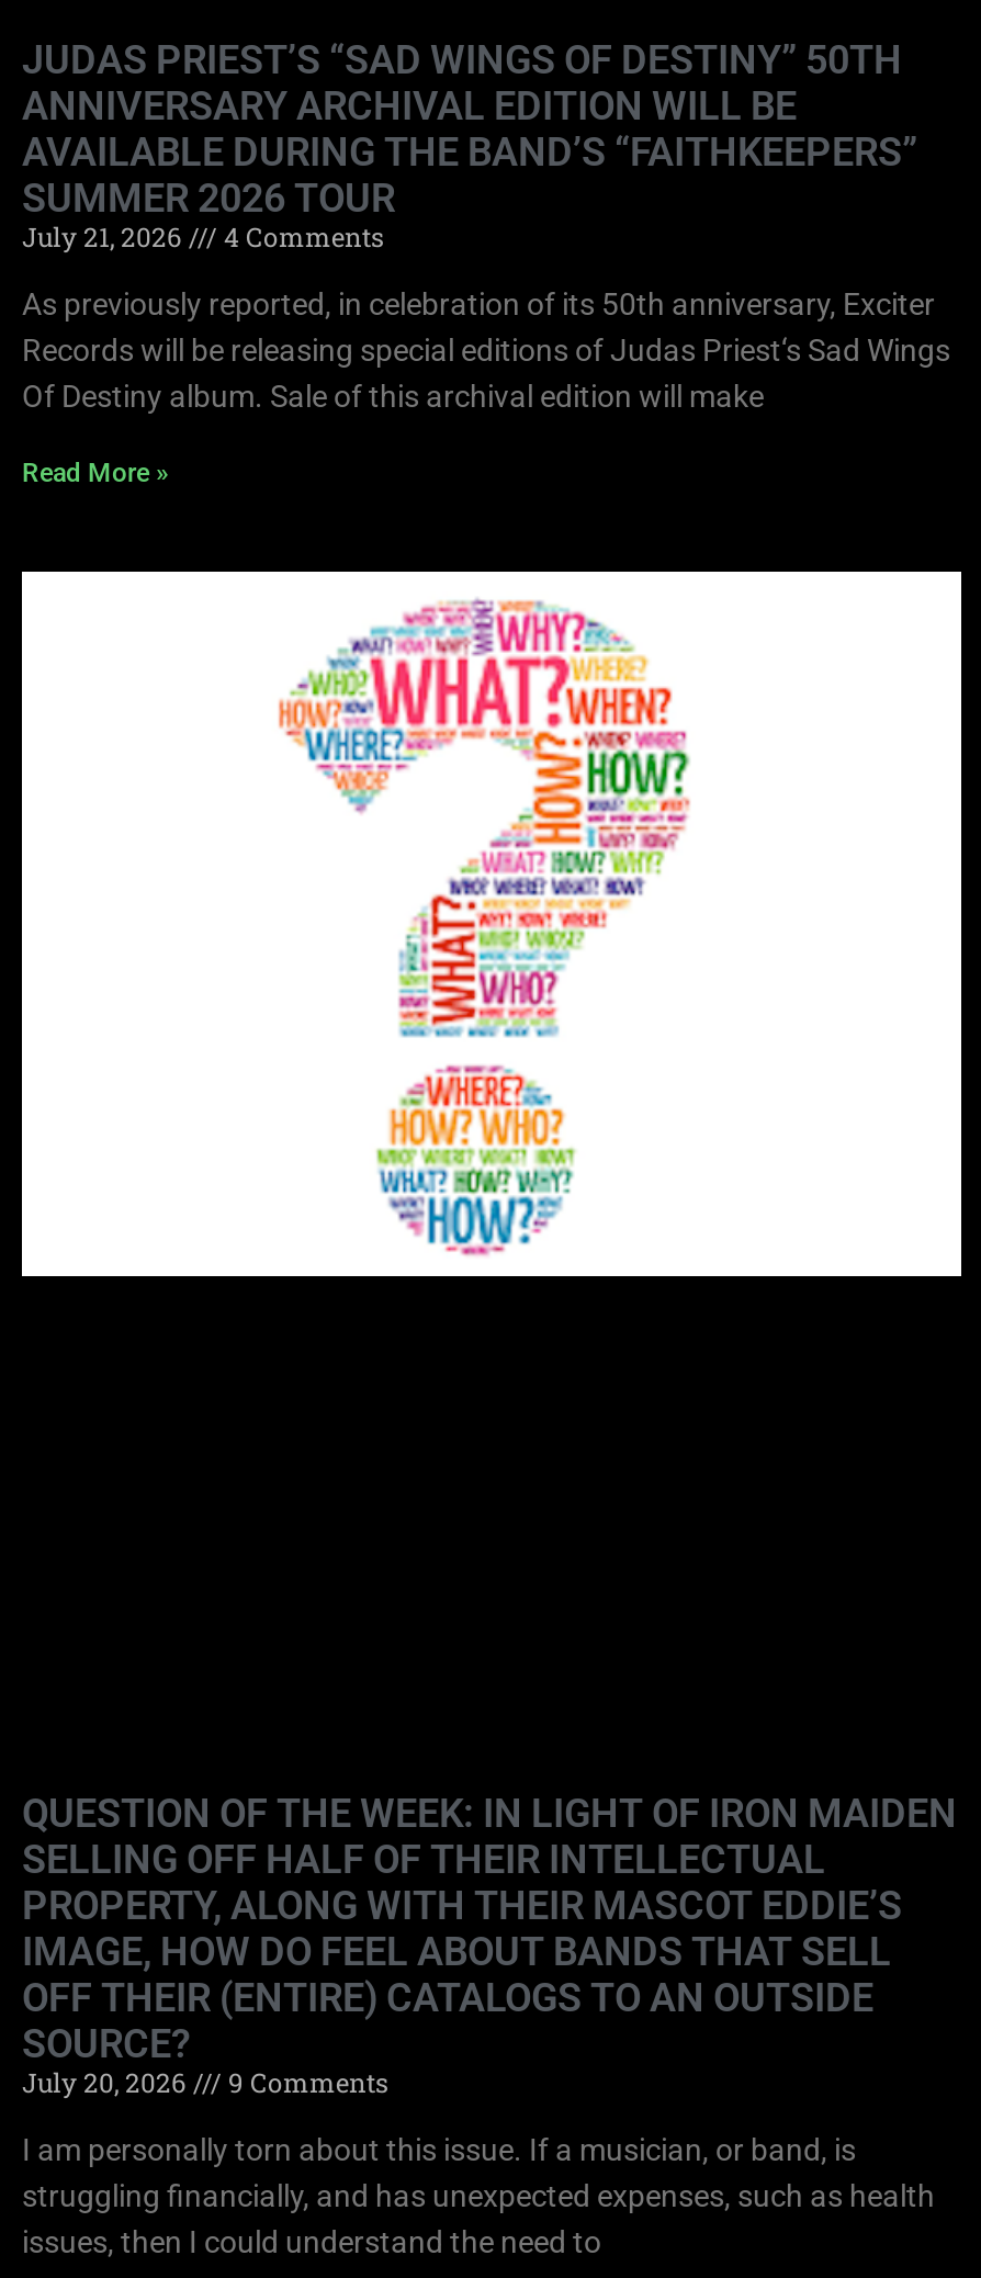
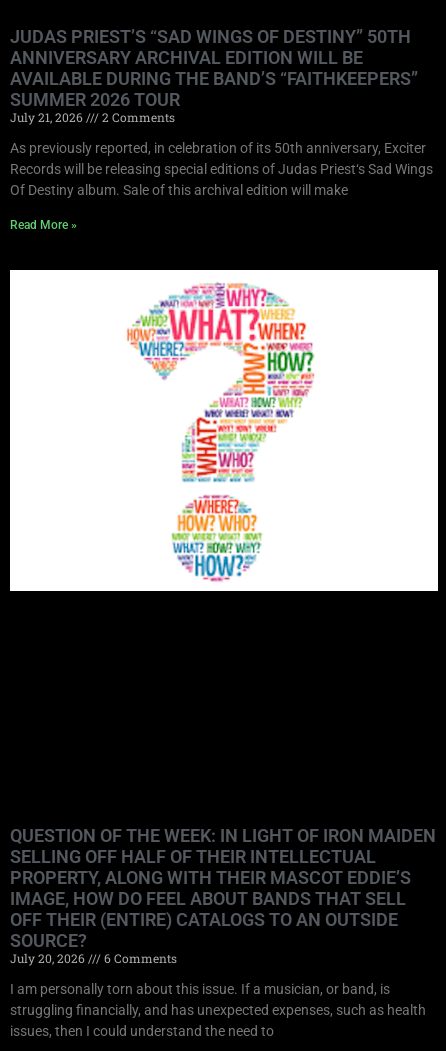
[22,219,384,254] July 21, 2026 4 Comments -> [10,108,175,124] July 21, 2026 2 Comments
[22,2064,388,2100] July 20, 2026 9 Comments -> [10,949,177,965] July 20, 2026 6 Comments

